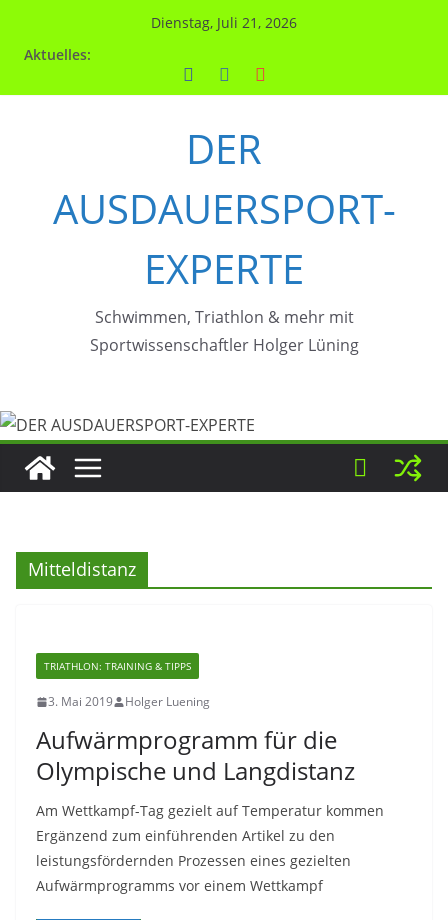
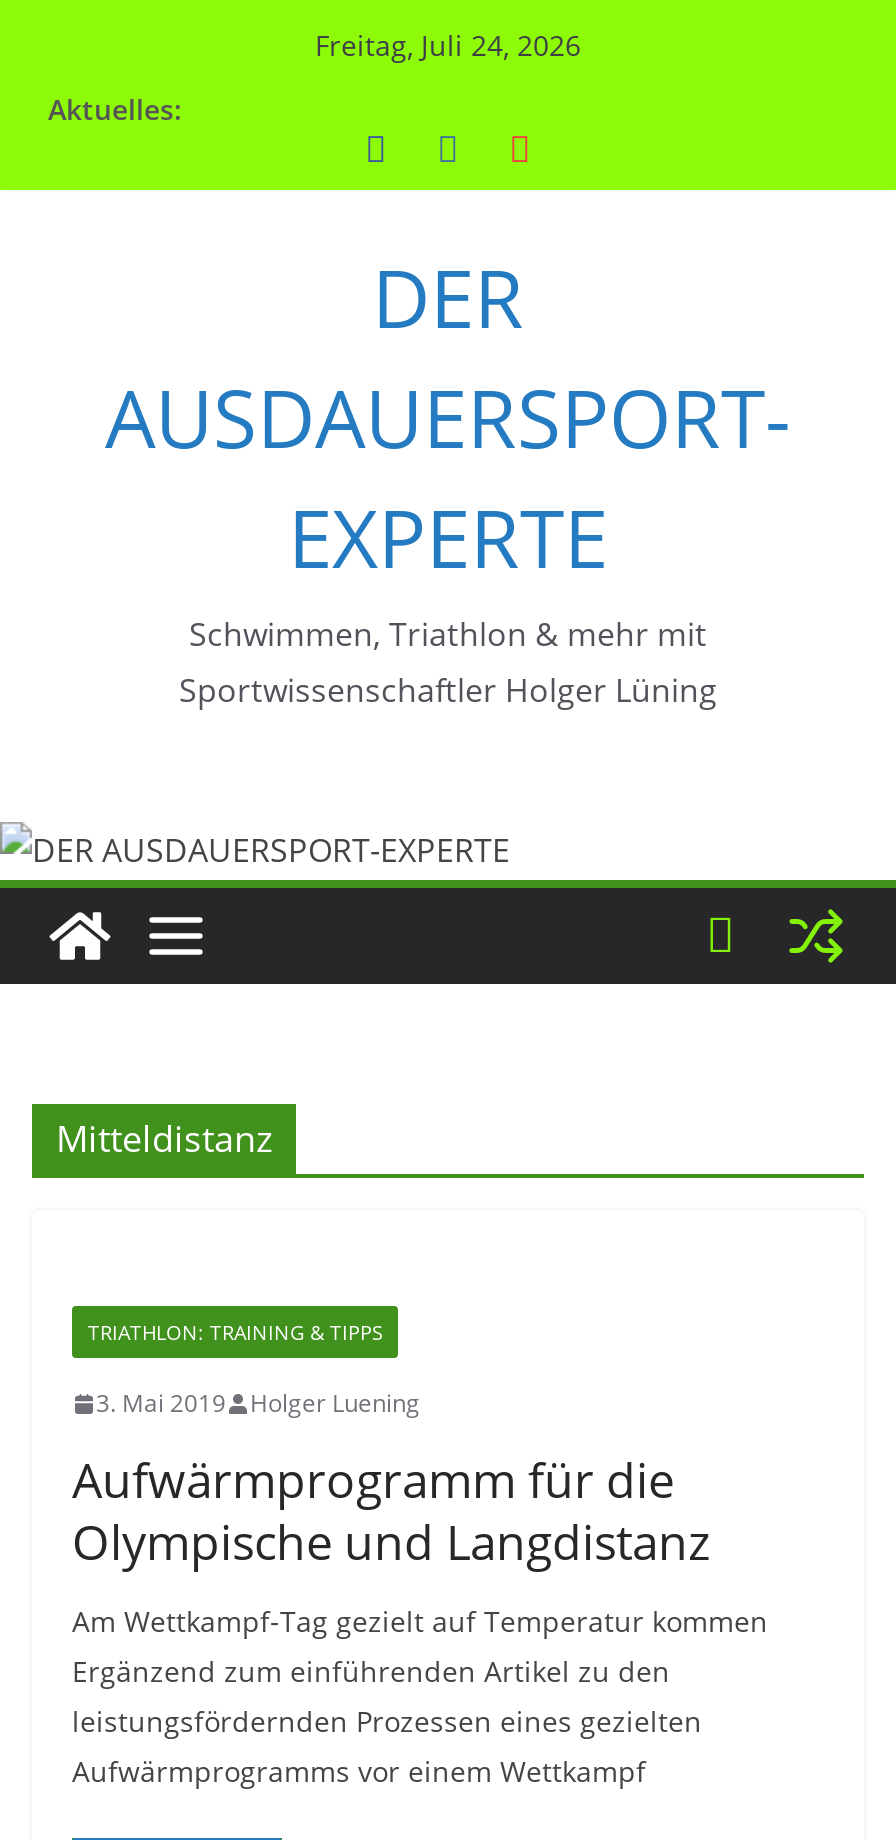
[151,13,297,32] Dienstag, Juli 21, 2026 -> [315,26,581,64] Freitag, Juli 24, 2026

